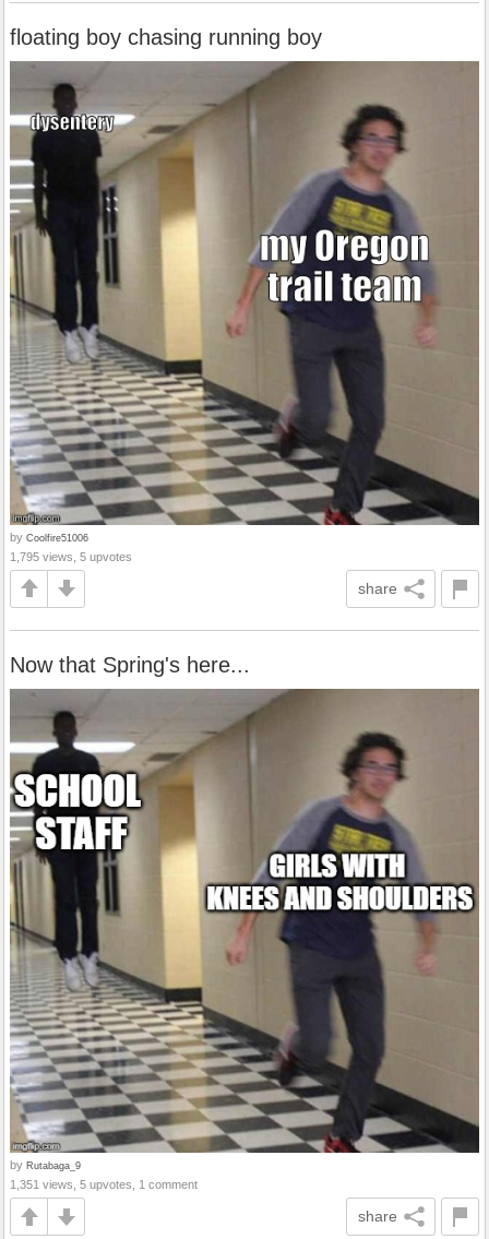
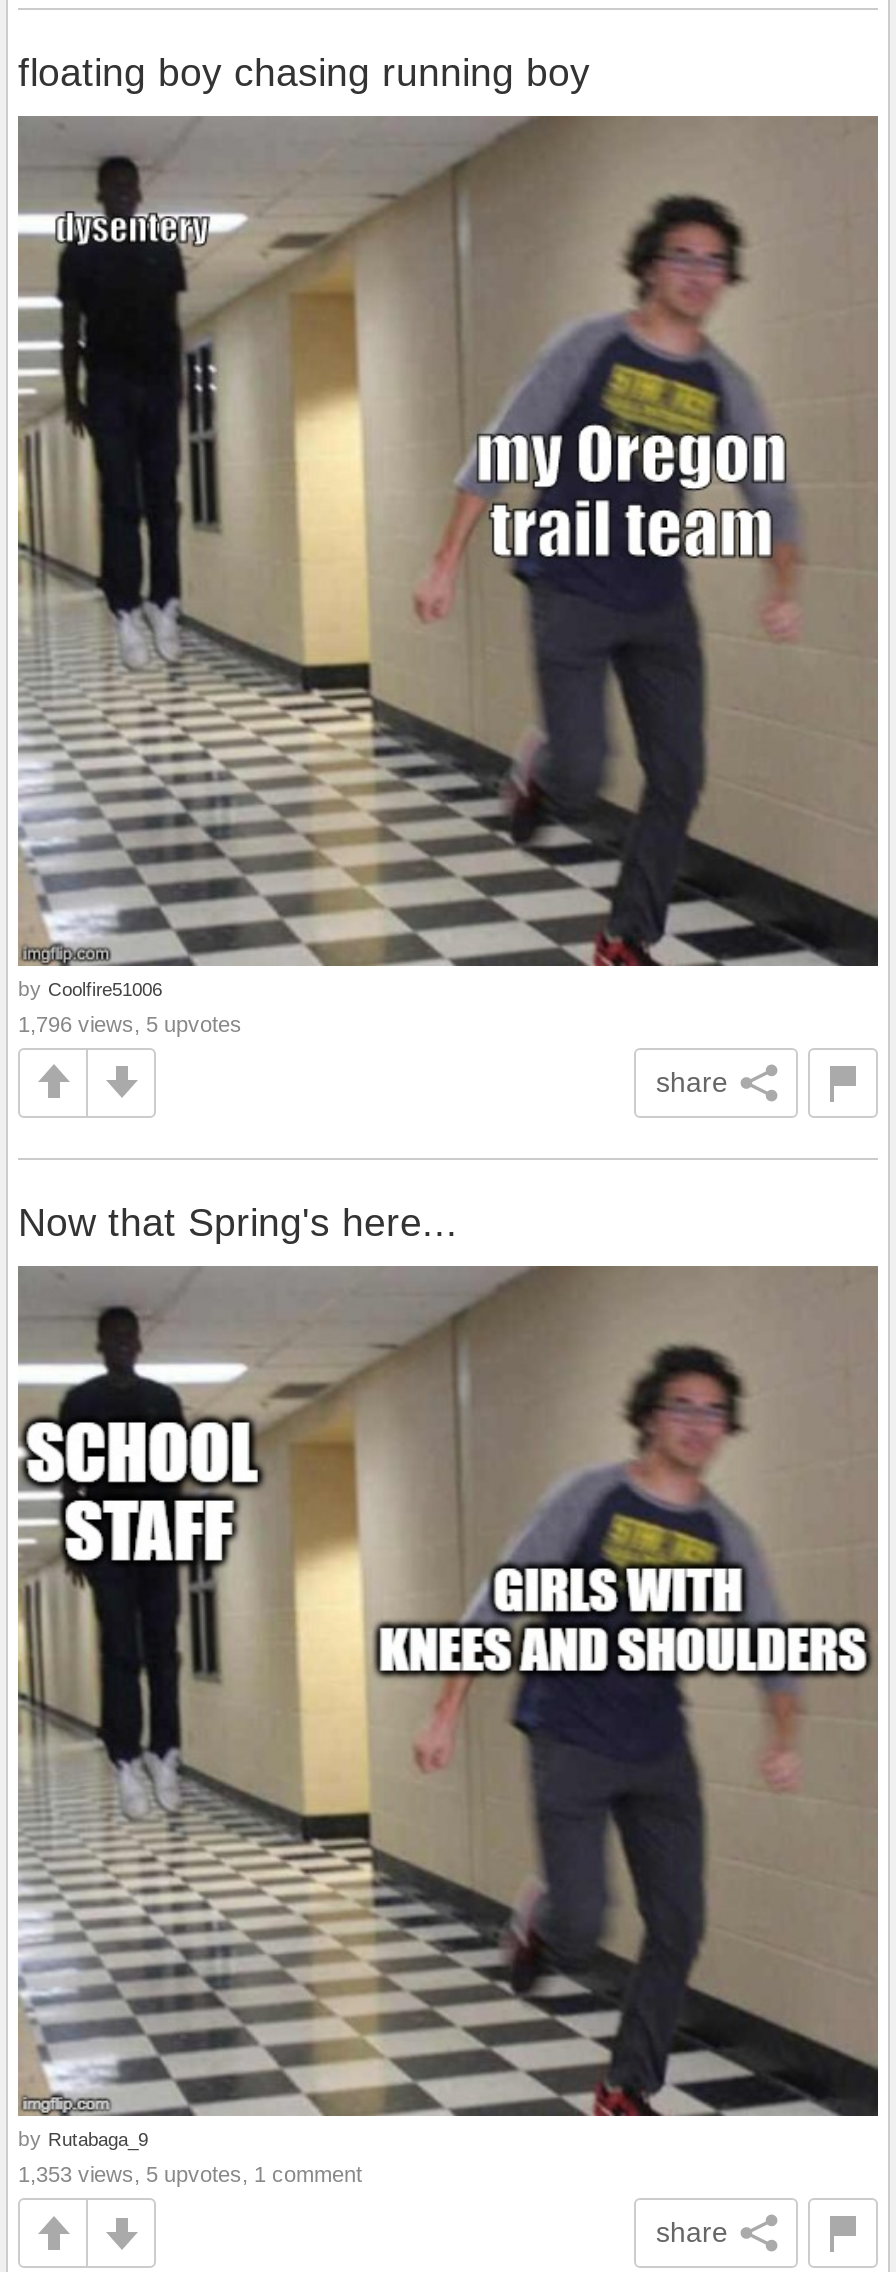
[10,550,132,563] 1,795 views, 5 upvotes -> [18,1012,242,1036] 1,796 views, 5 upvotes
[10,1178,198,1191] 1,351 views, 5 upvotes, 1 comment -> [18,2162,362,2186] 1,353 views, 5 upvotes, 1 comment

